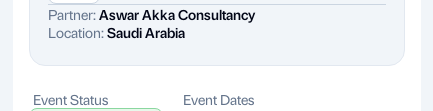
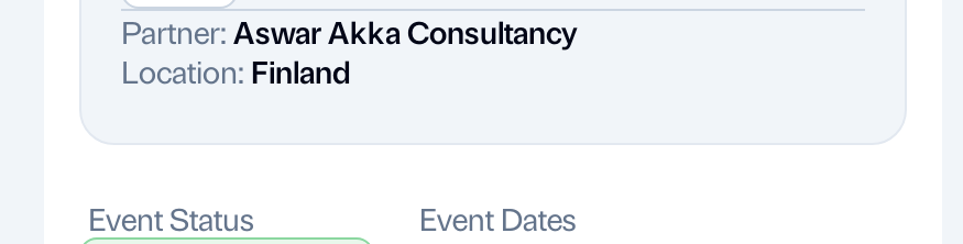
[48,23,185,41] Location: Saudi Arabia -> [121,51,350,90] Location: Finland

